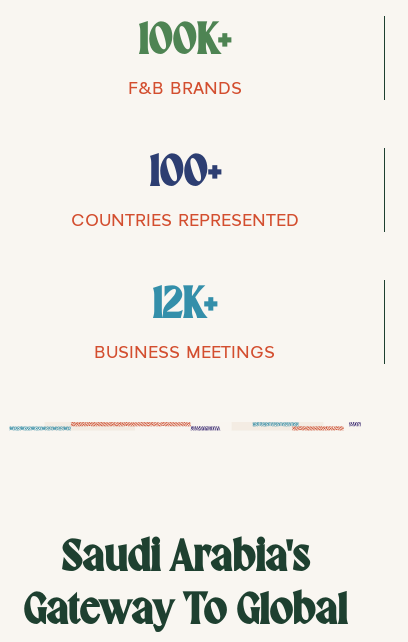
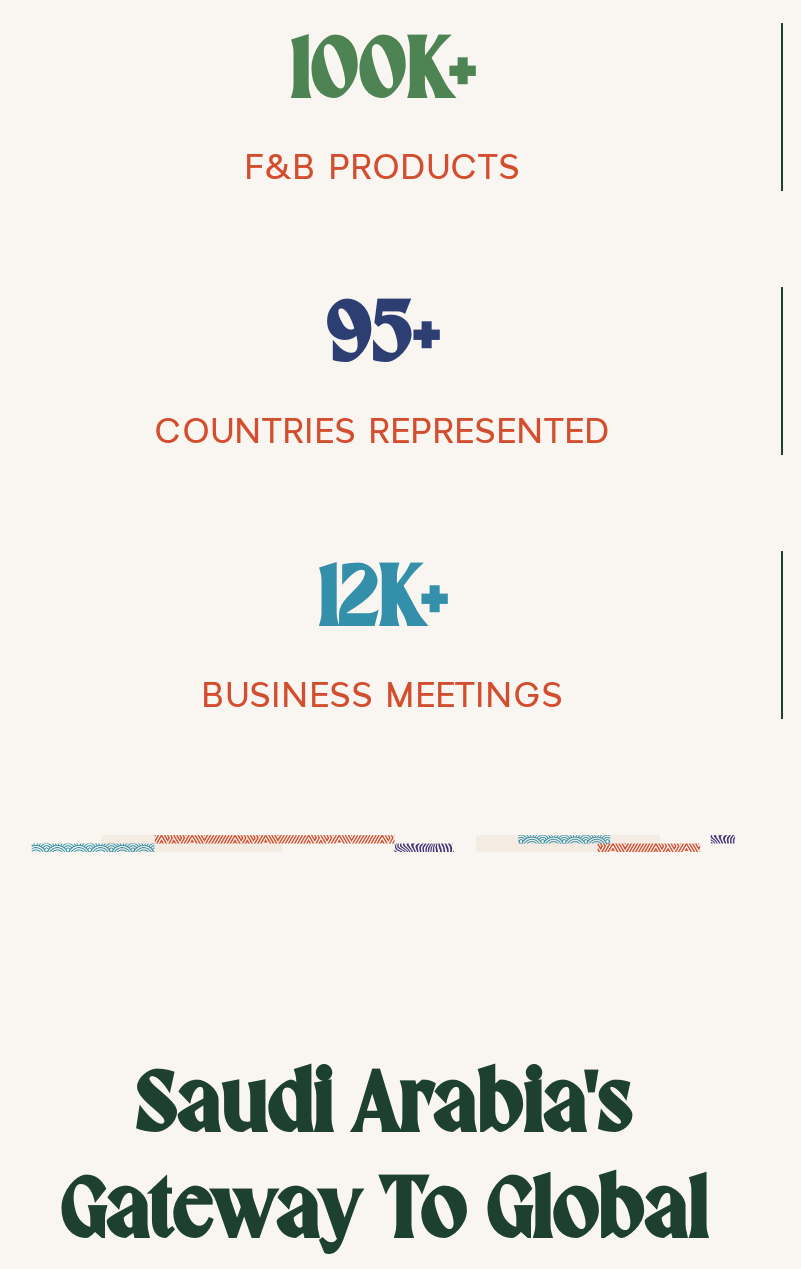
[127,76,241,98] F&B BRANDS -> [244,142,520,186] F&B PRODUCTS
[148,154,220,195] 100+ -> [325,298,439,380] 95+

